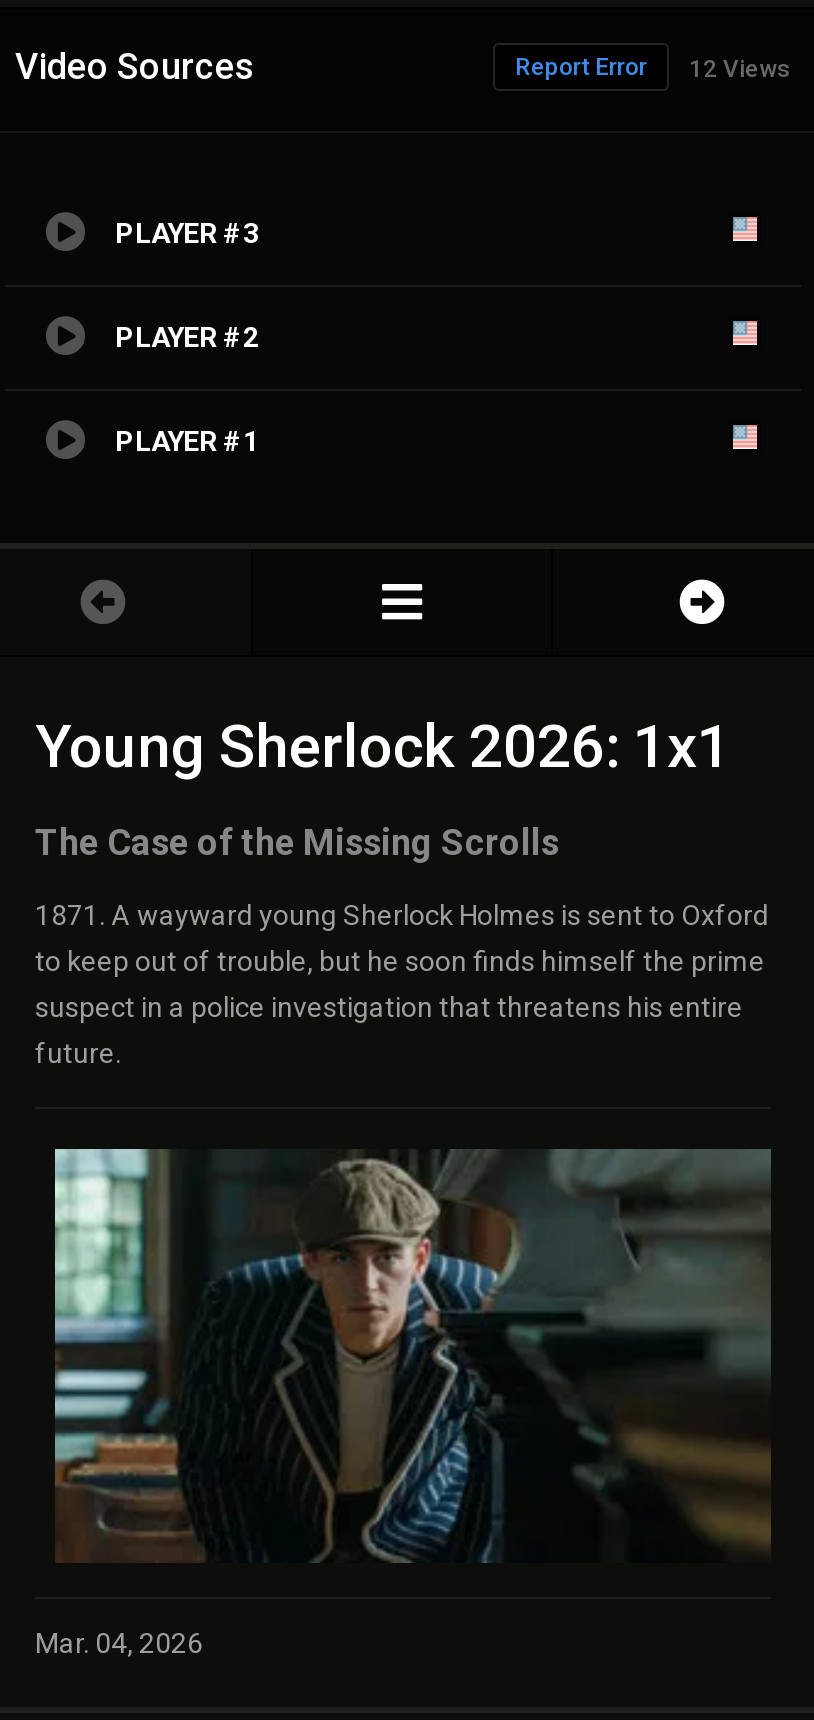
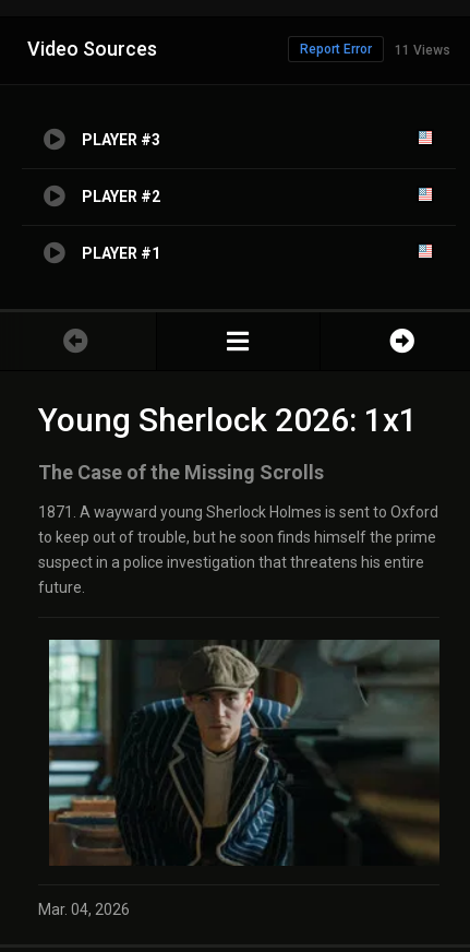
[515,53,791,83] Report Error 12 Views -> [300,41,450,58] Report Error 11 Views

